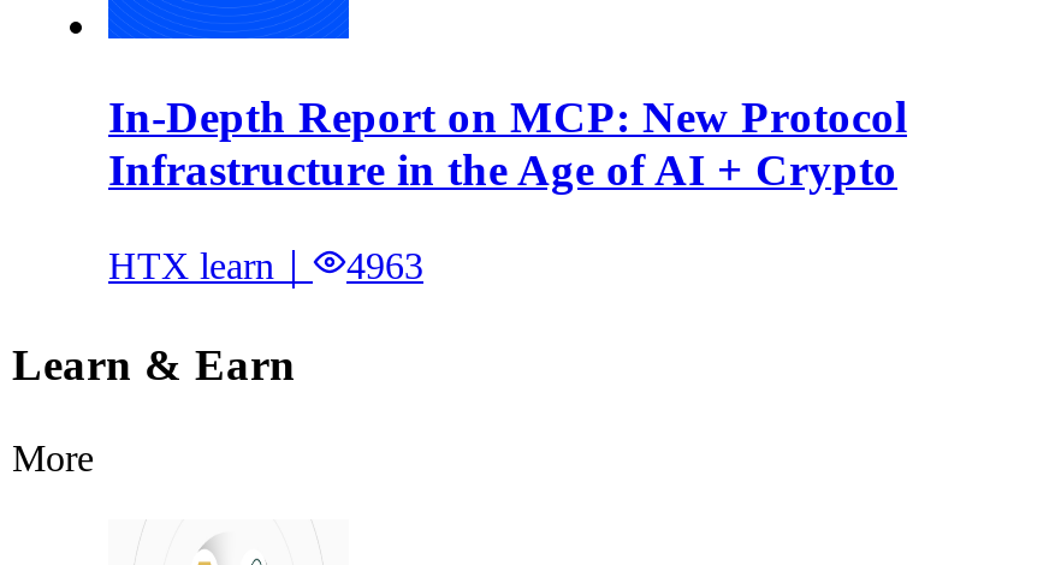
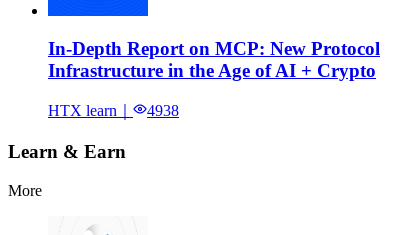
[108,246,423,287] HTX learn｜ 4963 -> [48,102,179,119] HTX learn｜ 4938

